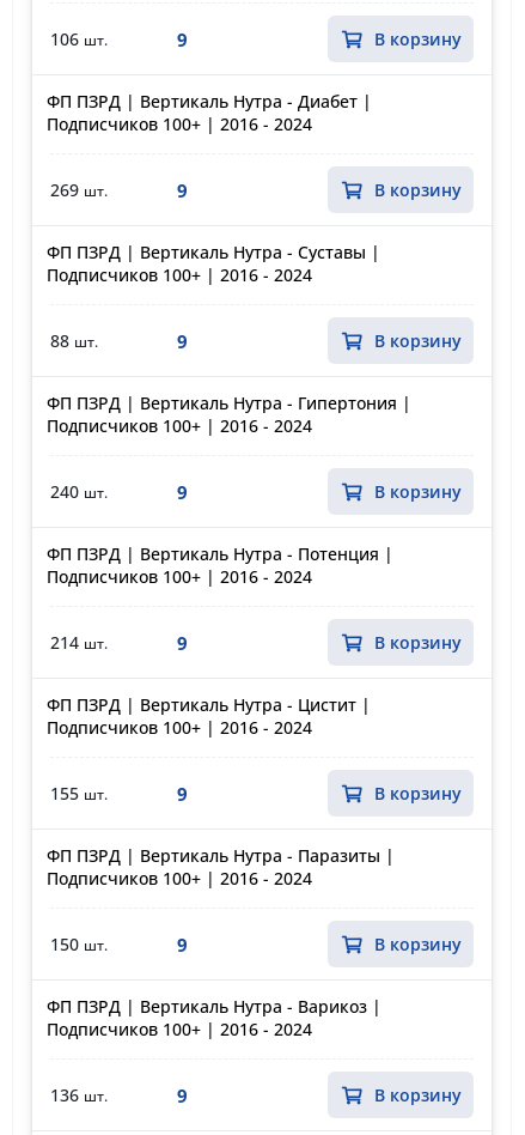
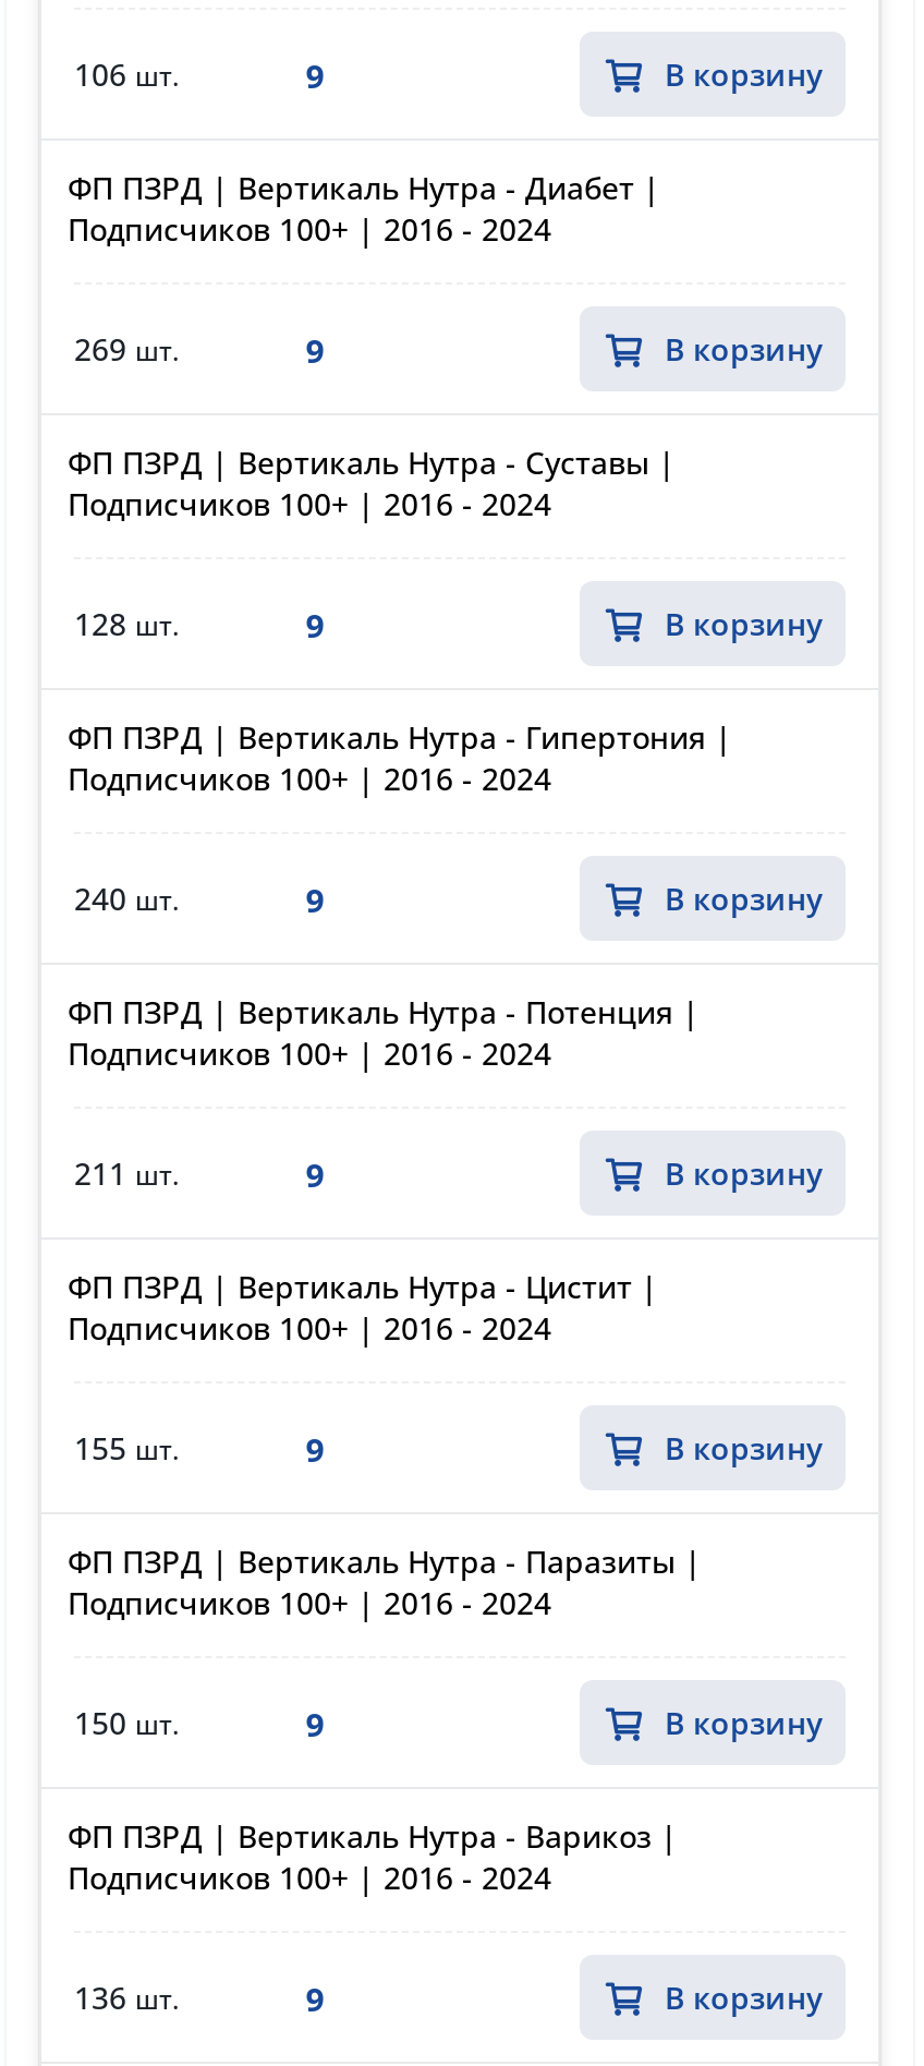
[50,329,98,352] 88 шт. -> [74,603,179,644] 128 шт.
[50,631,108,654] 214 шт. -> [74,1152,179,1194] 211 шт.

